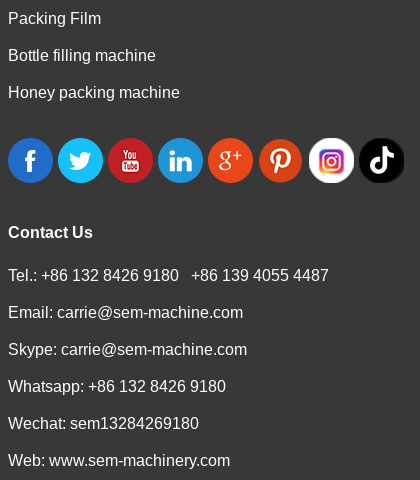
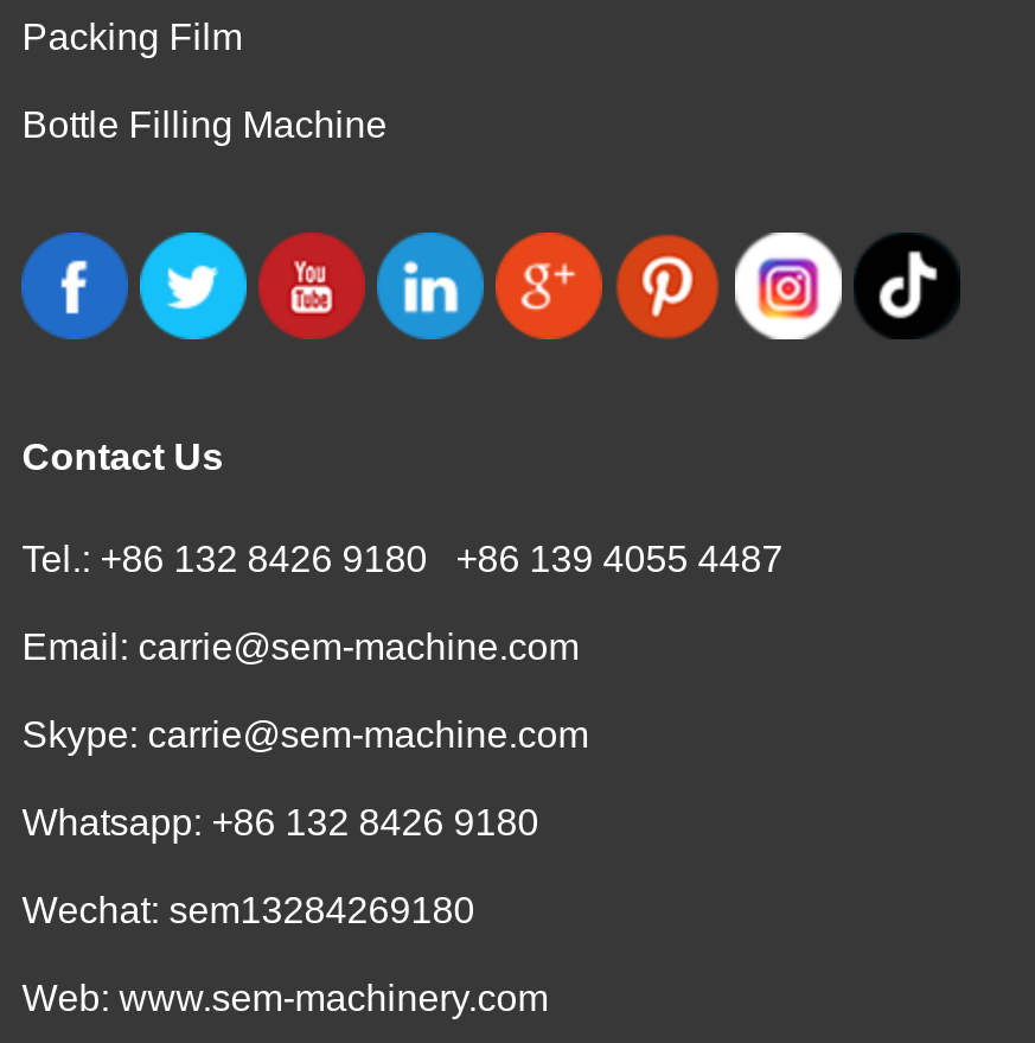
[8,47,180,101] Bottle filling machine | Honey packing machine -> [22,104,387,145] Bottle Filling Machine

